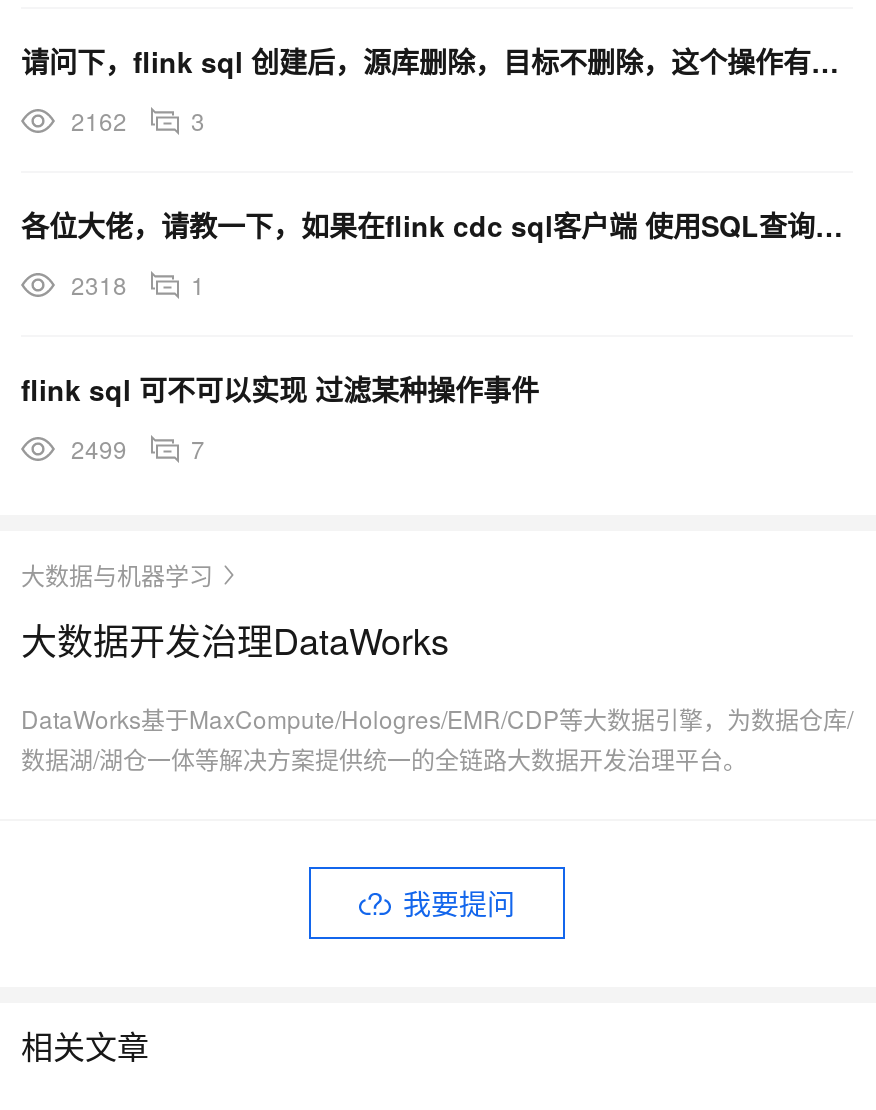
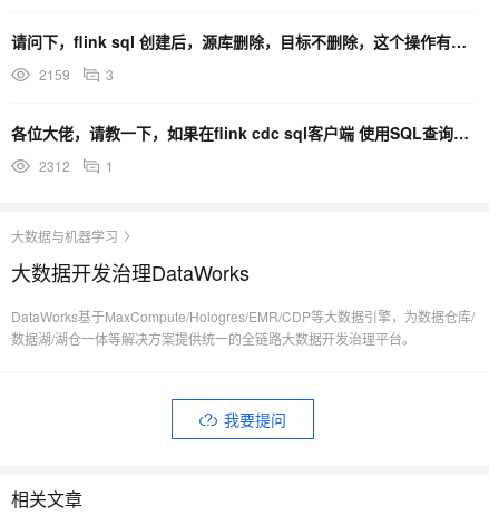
[71,103,205,137] 2162 3 -> [39,65,114,84] 2159 3
[71,267,205,301] 2318 1 -> [39,156,114,175] 2312 1
[21,369,539,465] flink sql 可不可以实现 过滤某种操作事件 | 2499 | 7 -> none

